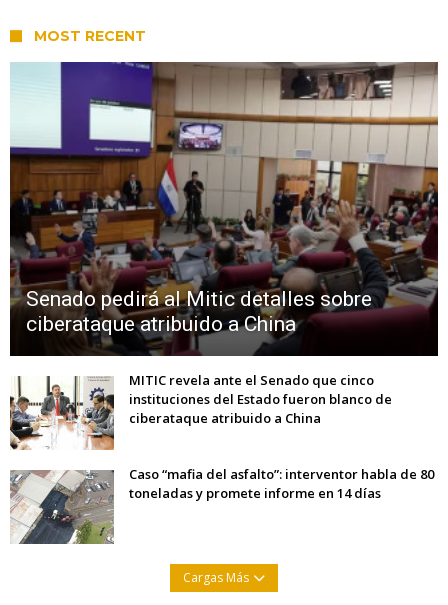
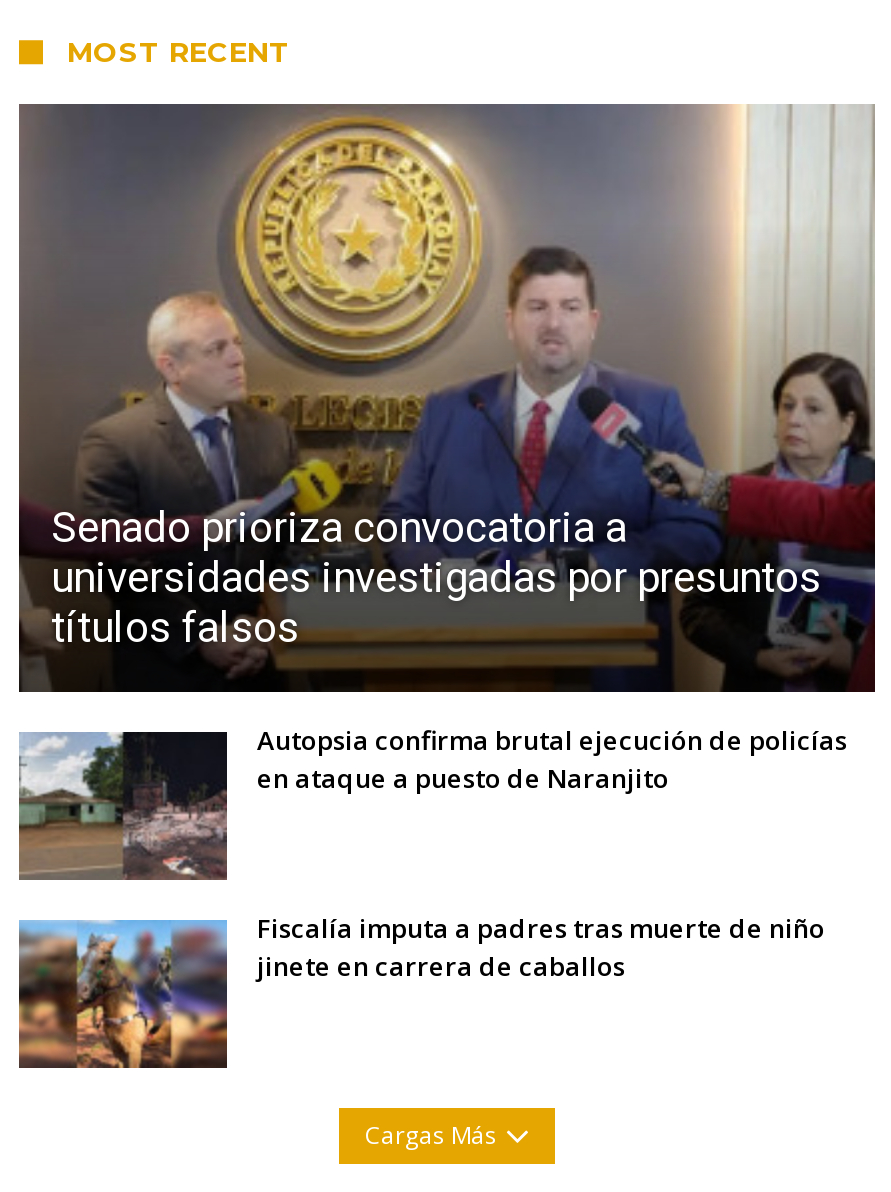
[10,61,439,356] [image] | Senado pedirá al Mitic detalles sobre | ciberataque atribuido a China -> [17,102,875,692] [image] | Senado prioriza convocatoria a | universidades investigadas por presuntos | títulos falsos
[9,371,392,451] [image] | MITIC revela ante el Senado que cinco | instituciones del Estado fueron blanco de | ciberataque atribuido a China -> [17,722,847,882] [image] | Autopsia confirma brutal ejecución de policías | en ataque a puesto de Naranjito
[10,465,434,545] [image] | Caso “mafia del asfalto”: interventor habla de 80 | toneladas y promete informe en 14 días -> [17,910,825,1070] [image] | Fiscalía imputa a padres tras muerte de niño | jinete en carrera de caballos

